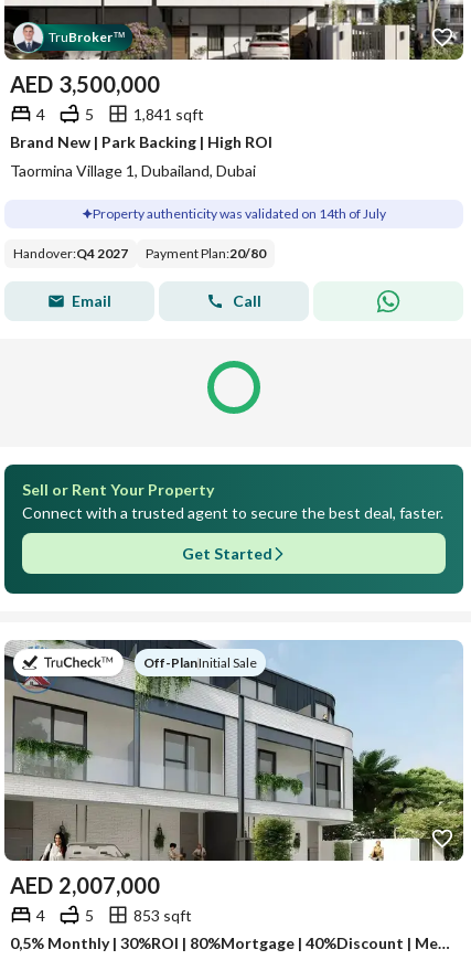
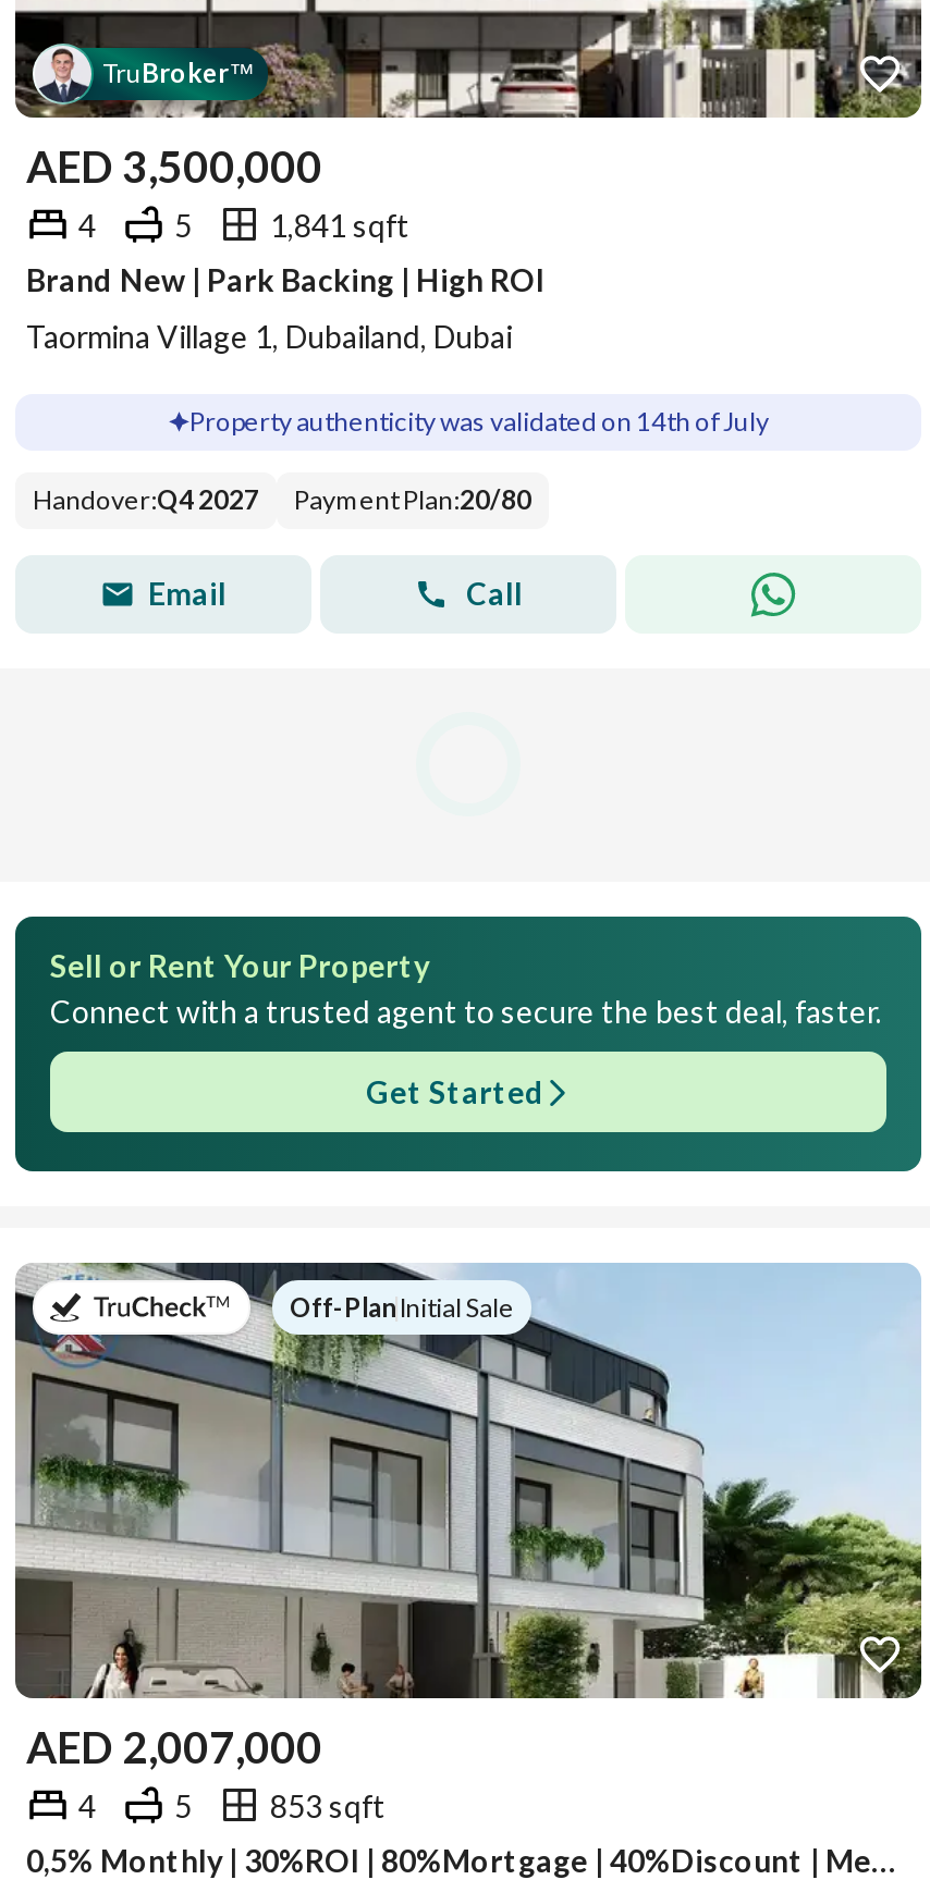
[206,360,261,415] [image] -> none

